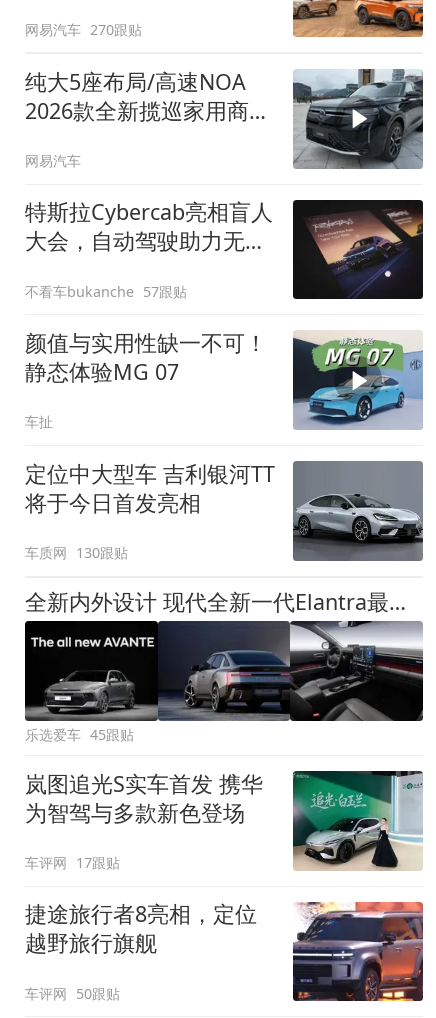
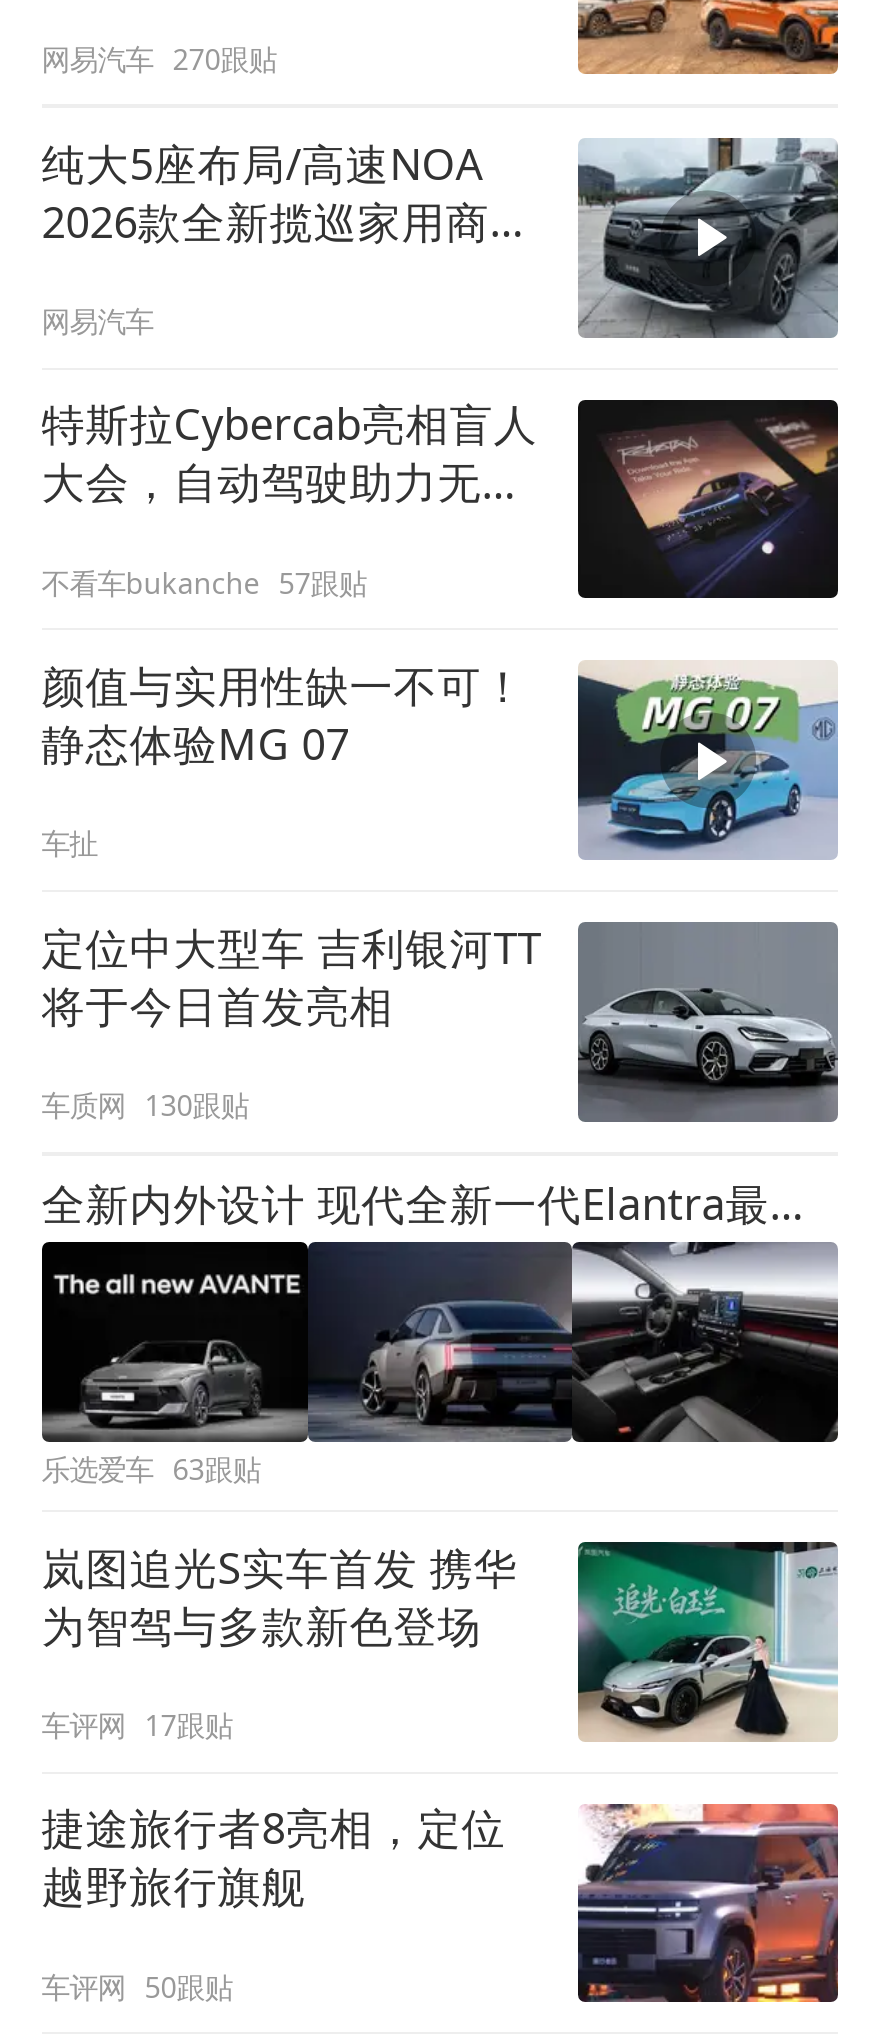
[25,725,134,744] 乐选爱车 45跟贴 -> [41,1451,261,1489] 乐选爱车 63跟贴

